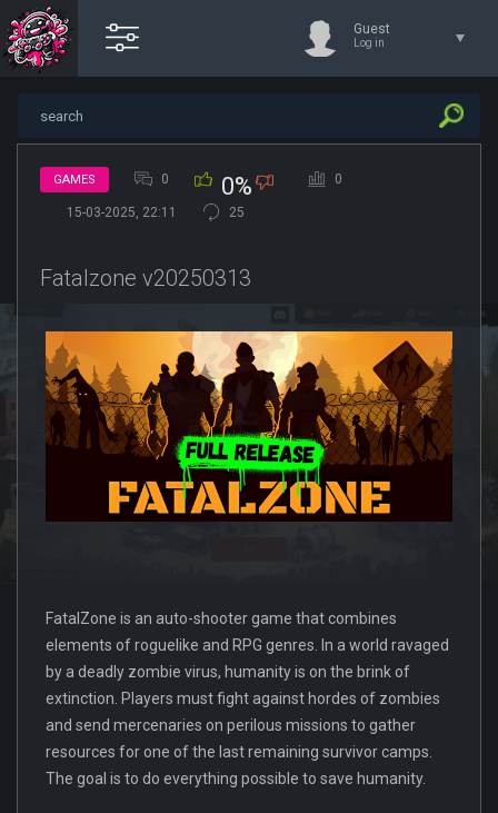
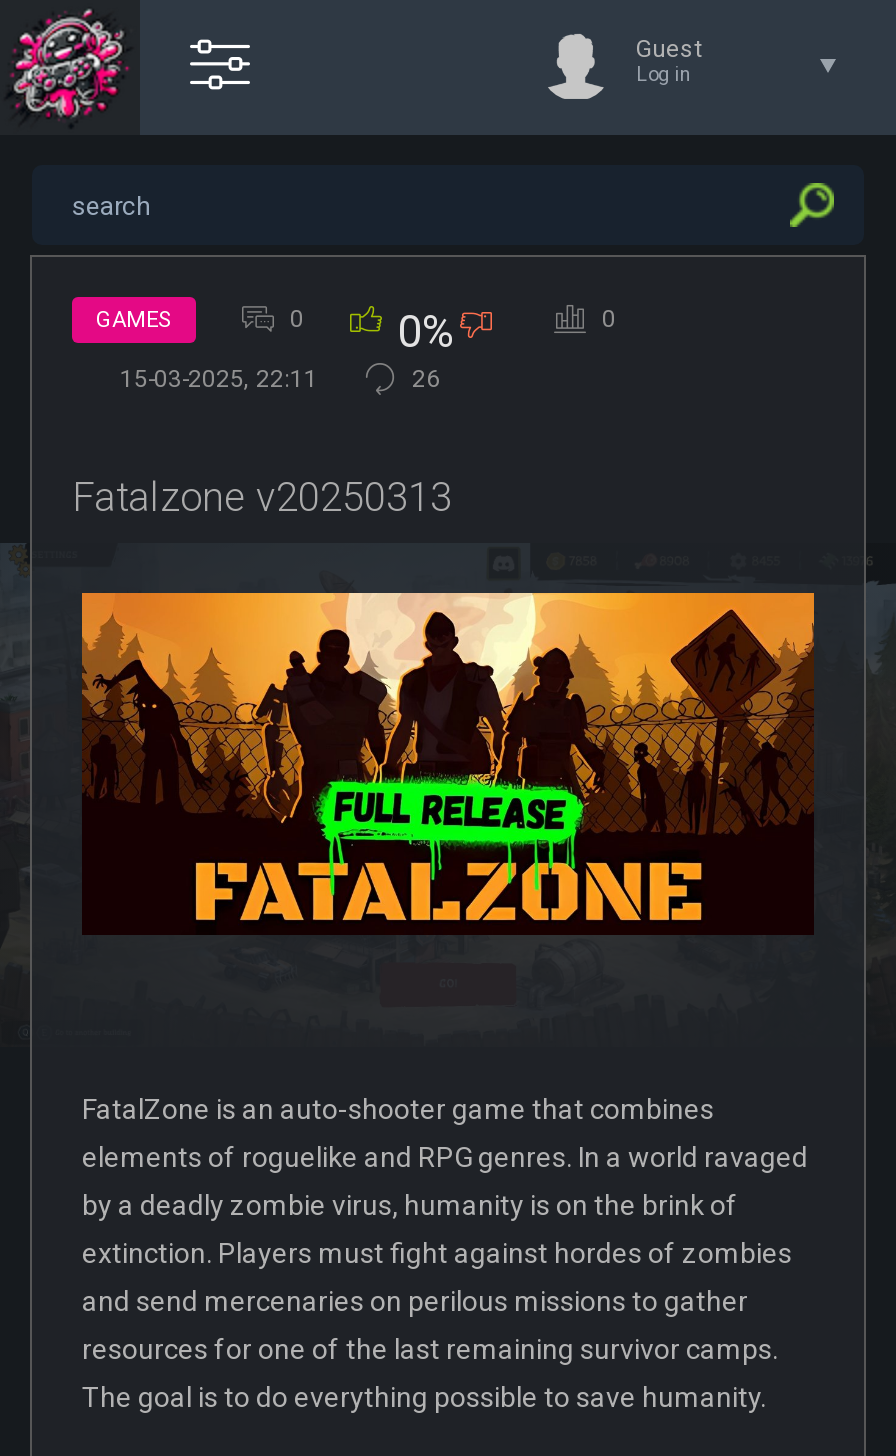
[229,205,245,220] 25 -> [412,365,440,393] 26

